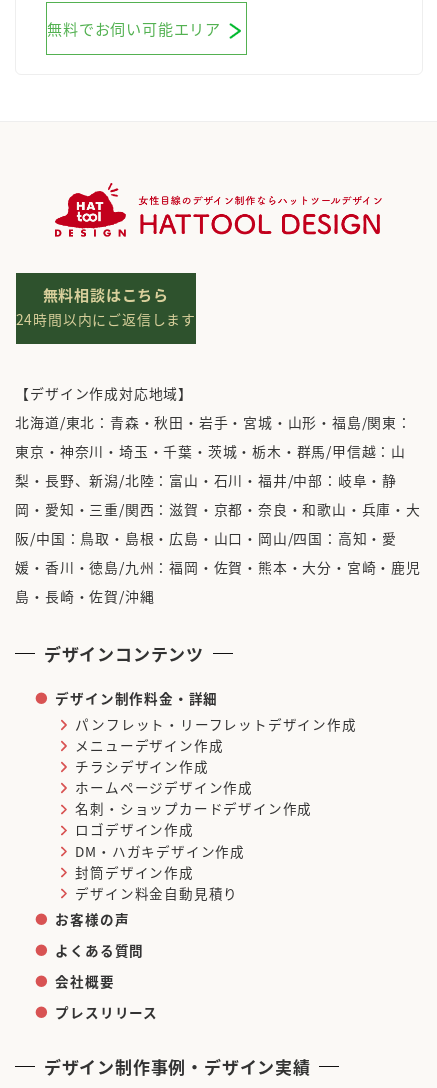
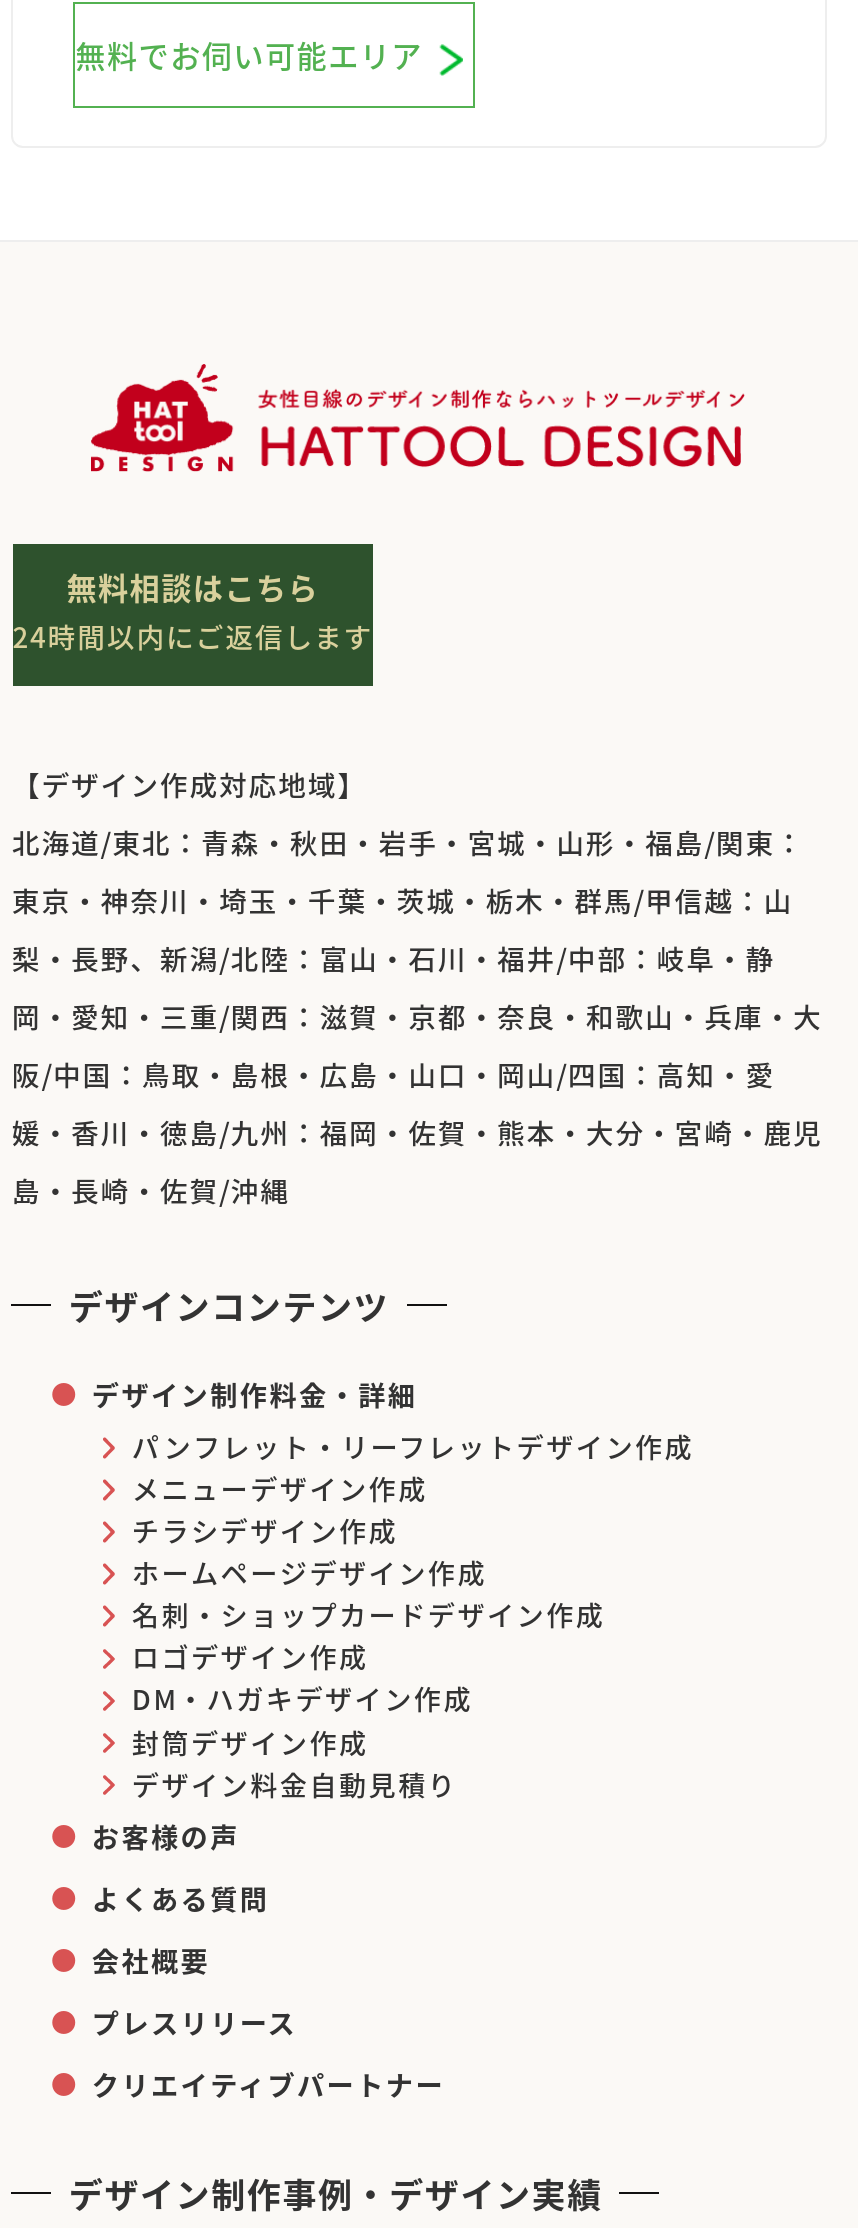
none -> [92,2064,445,2104] クリエイティブパートナー

